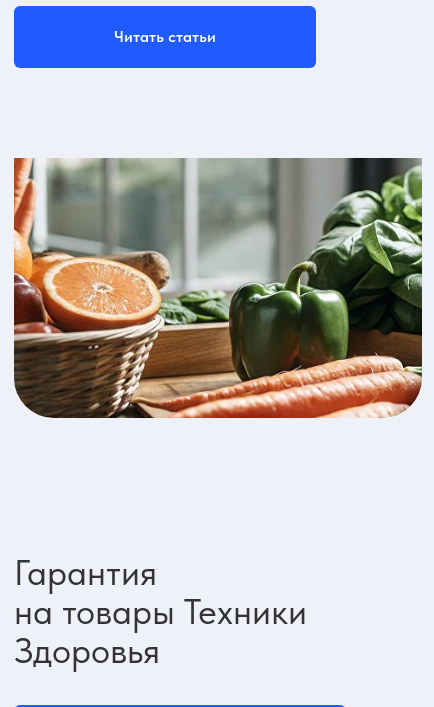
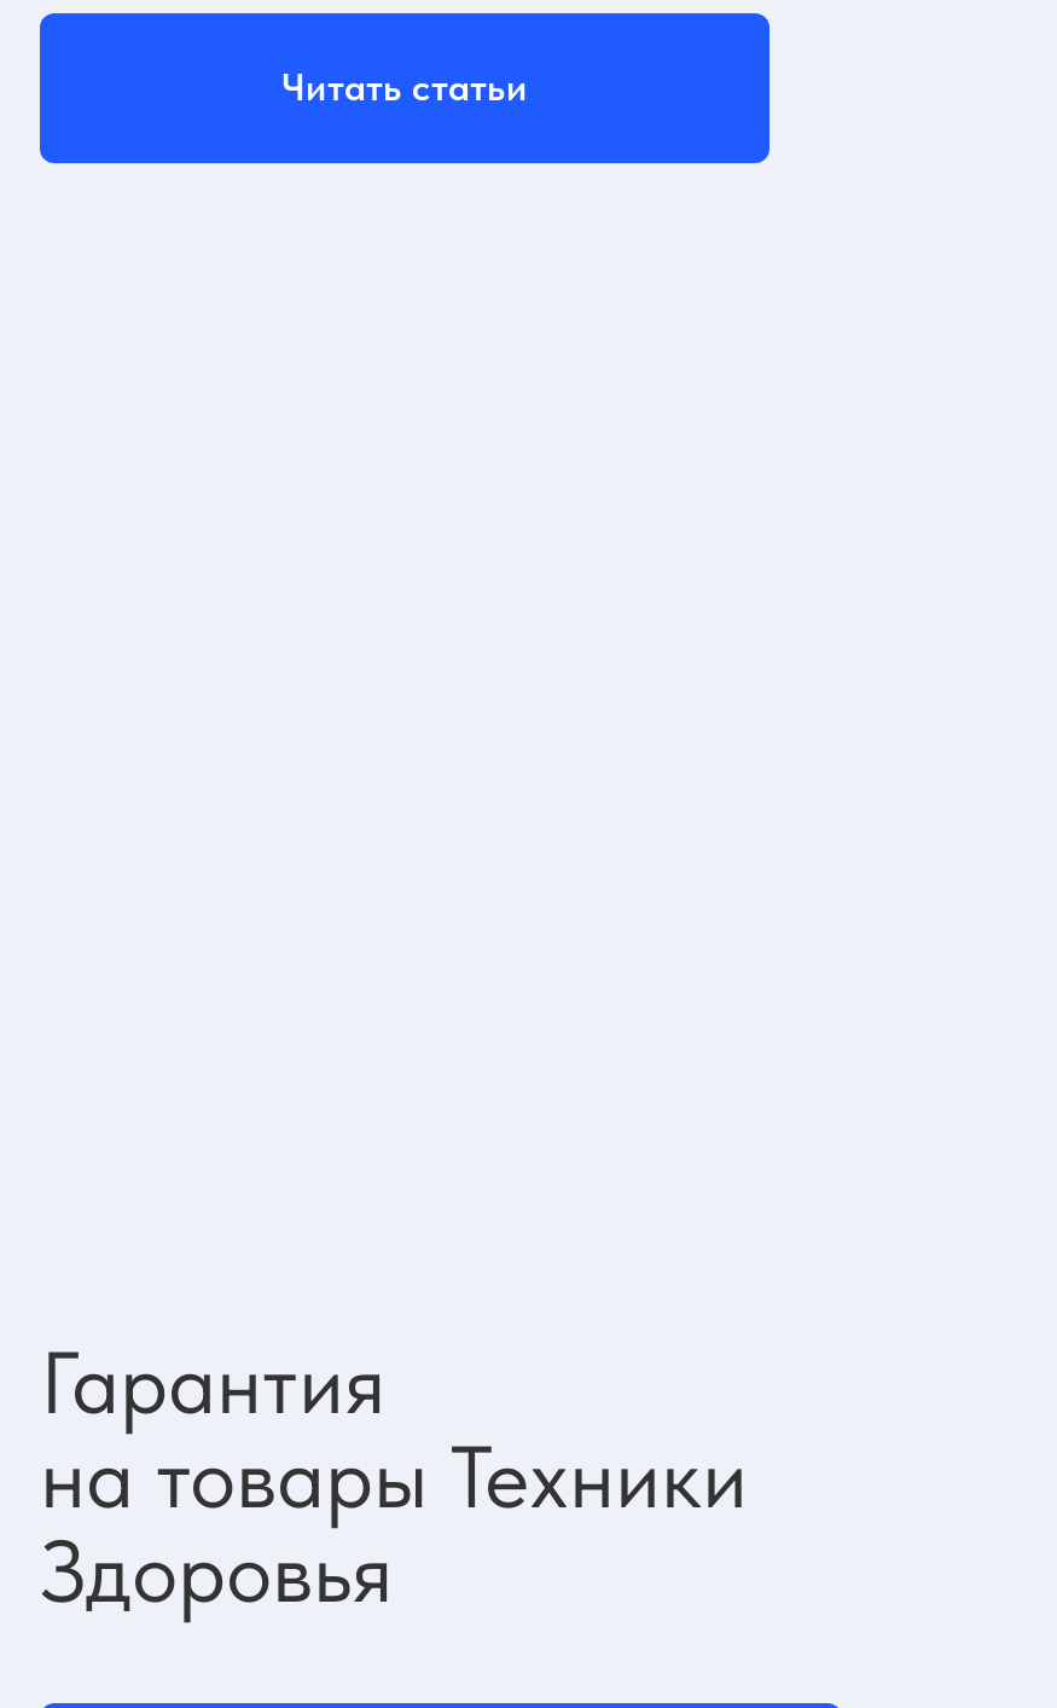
[13,157,423,419] [image] -> none

